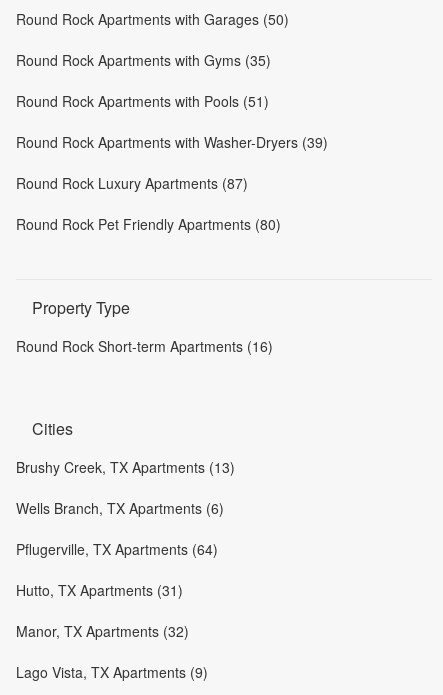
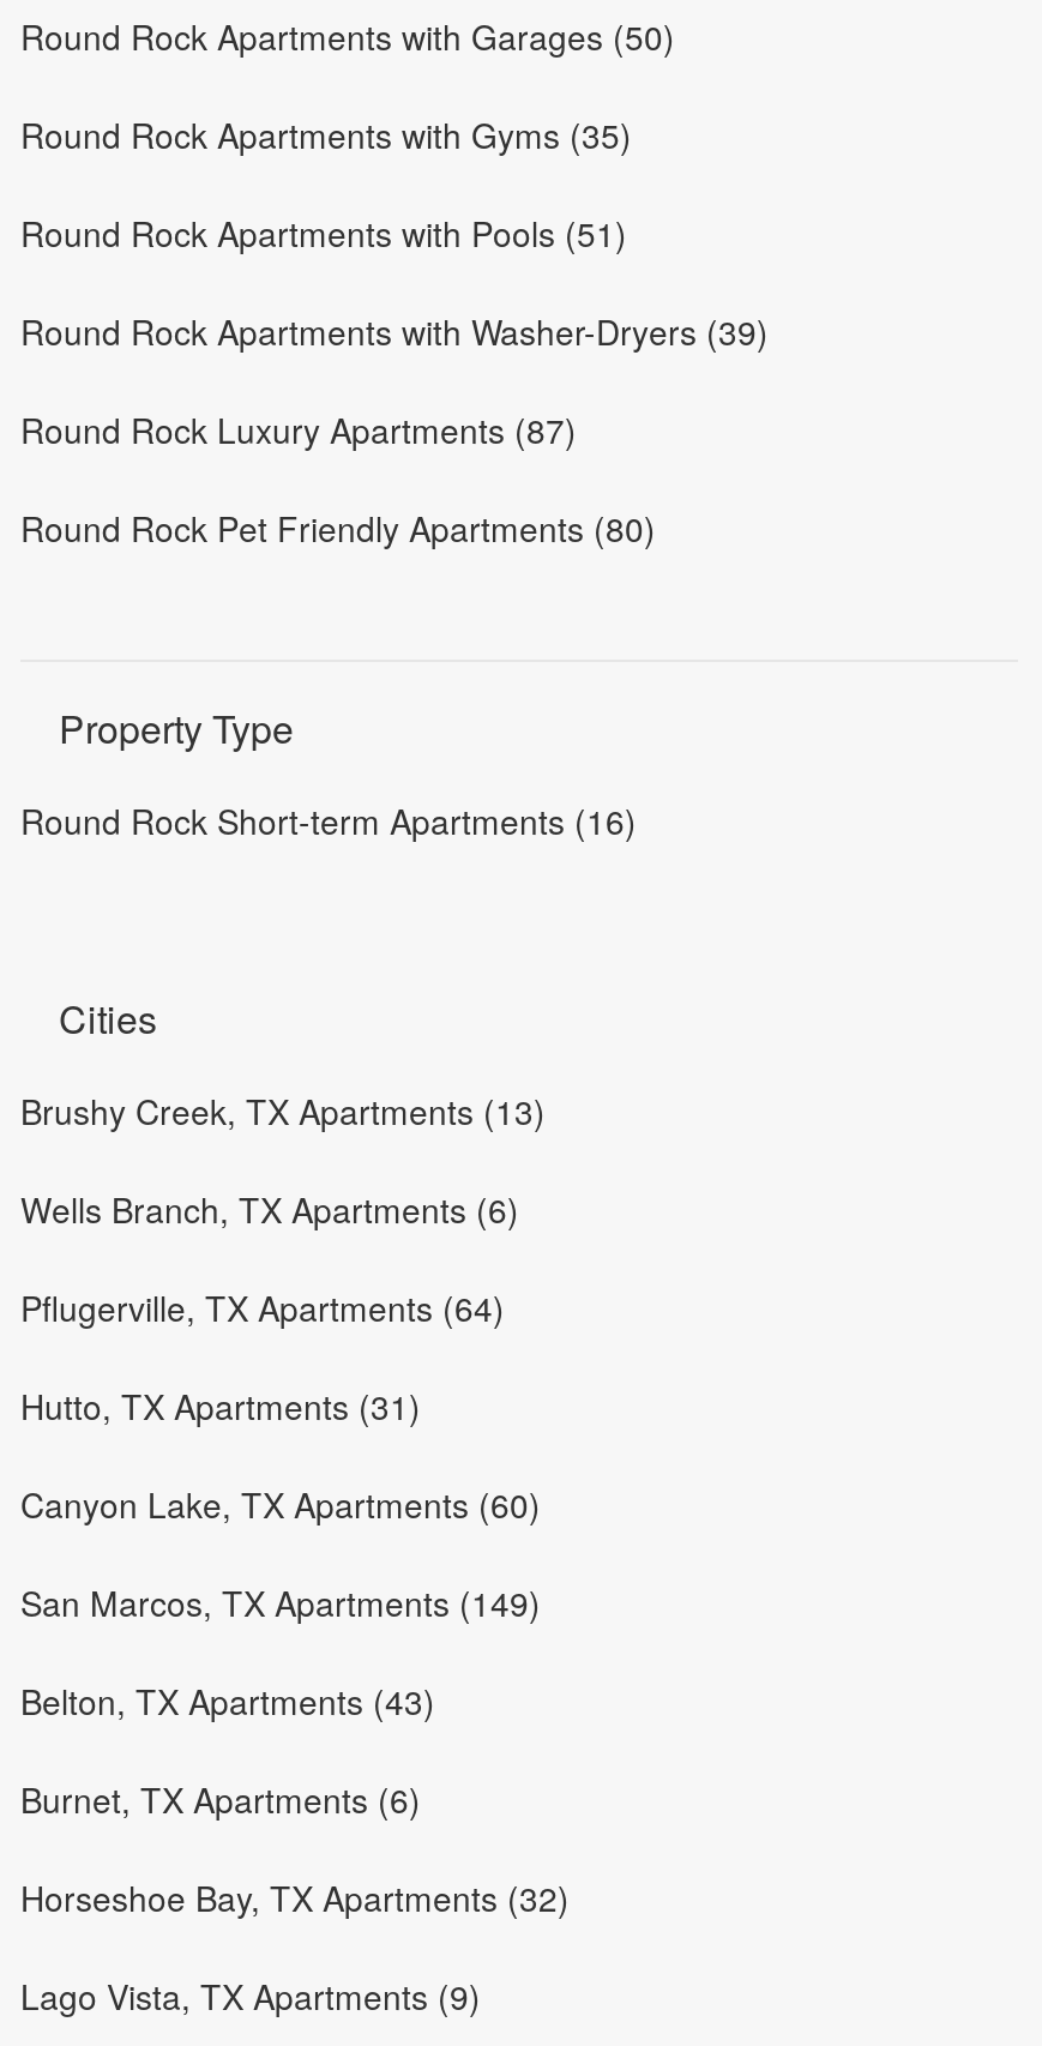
[16,621,189,641] Manor, TX Apartments (32) -> [20,1480,570,1922] Canyon Lake, TX Apartments (60) | San Marcos, TX Apartments (149) | Belton, TX Apartments (43) | Burnet, TX Apartments (6) | Horseshoe Bay, TX Apartments (32)

